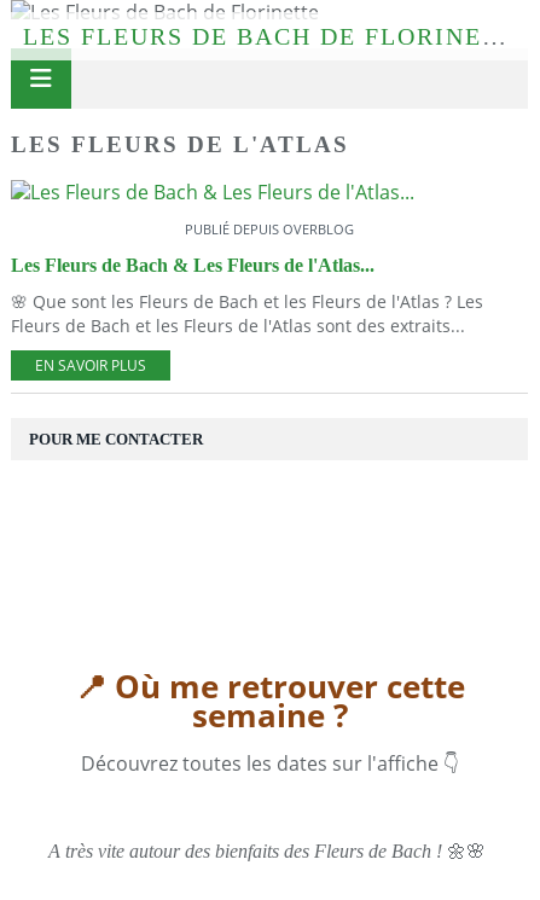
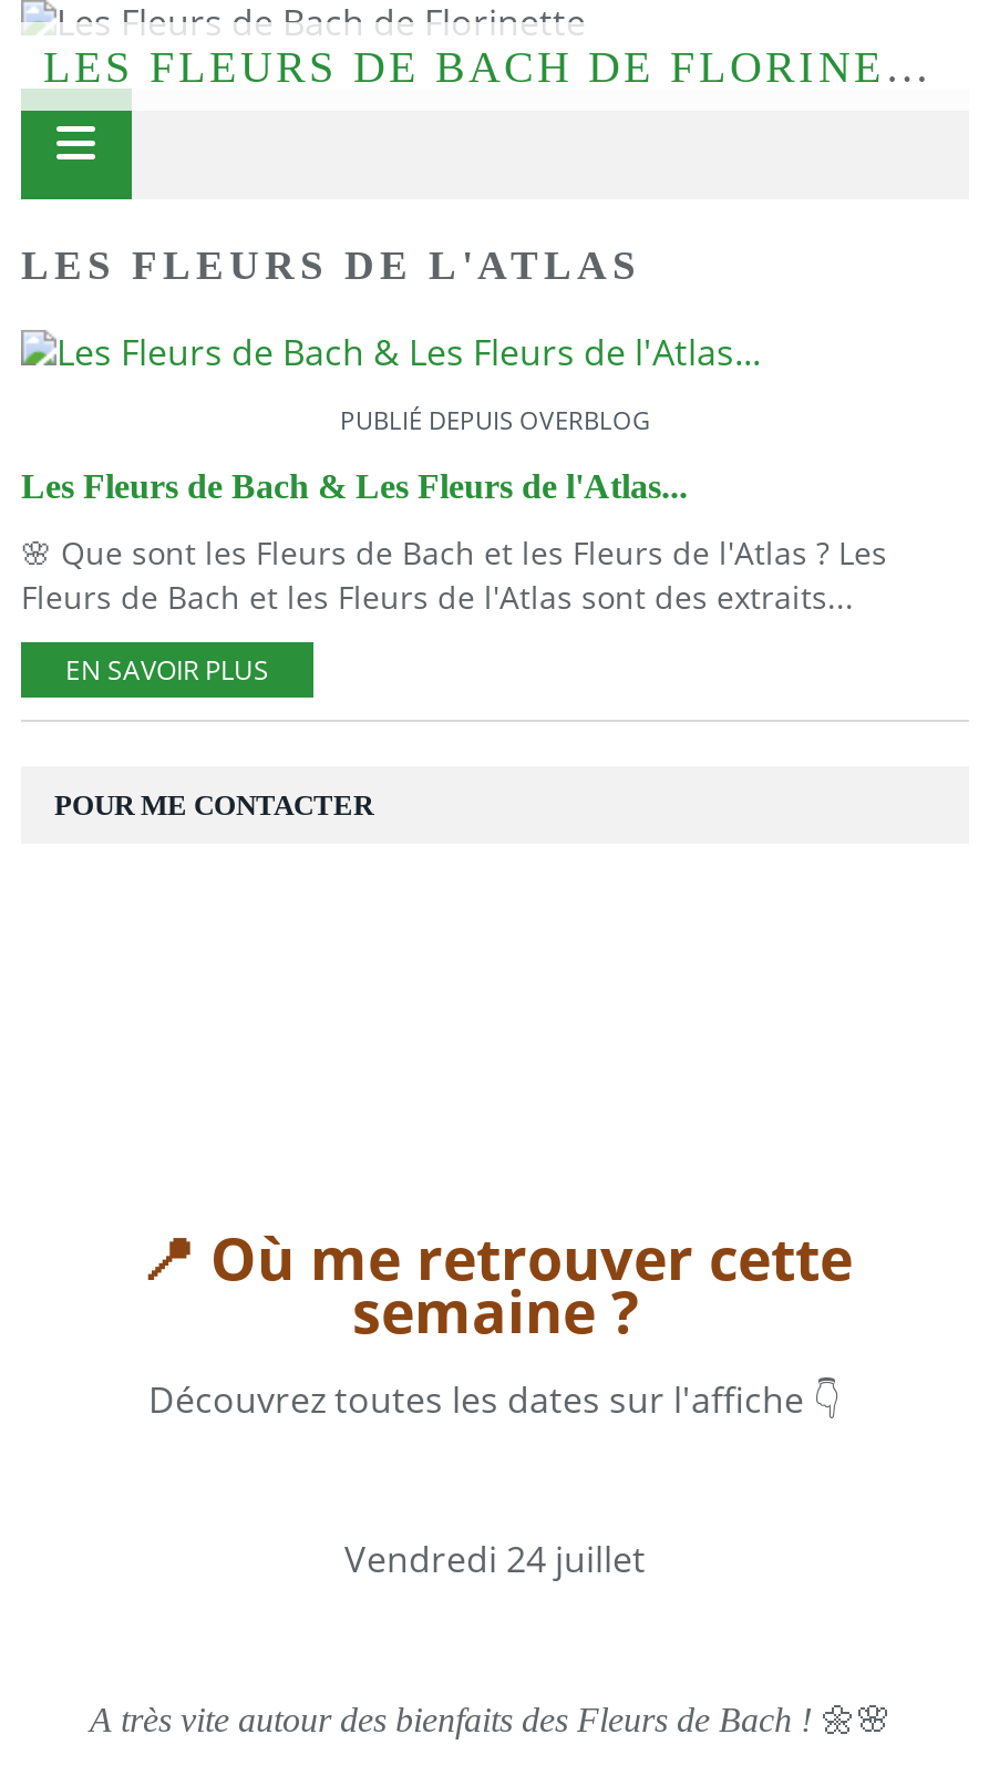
none -> [344,1535,646,1584] Vendredi 24 juillet

